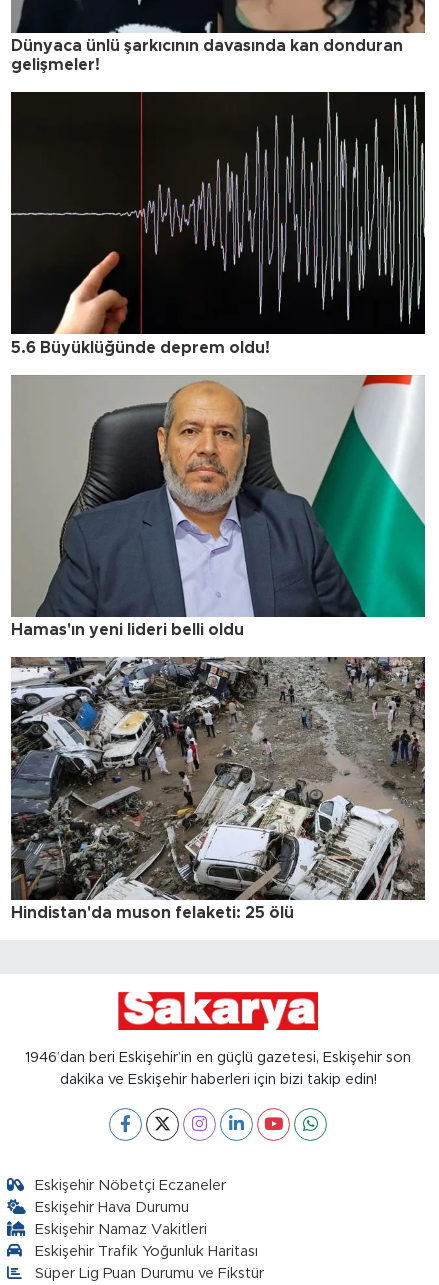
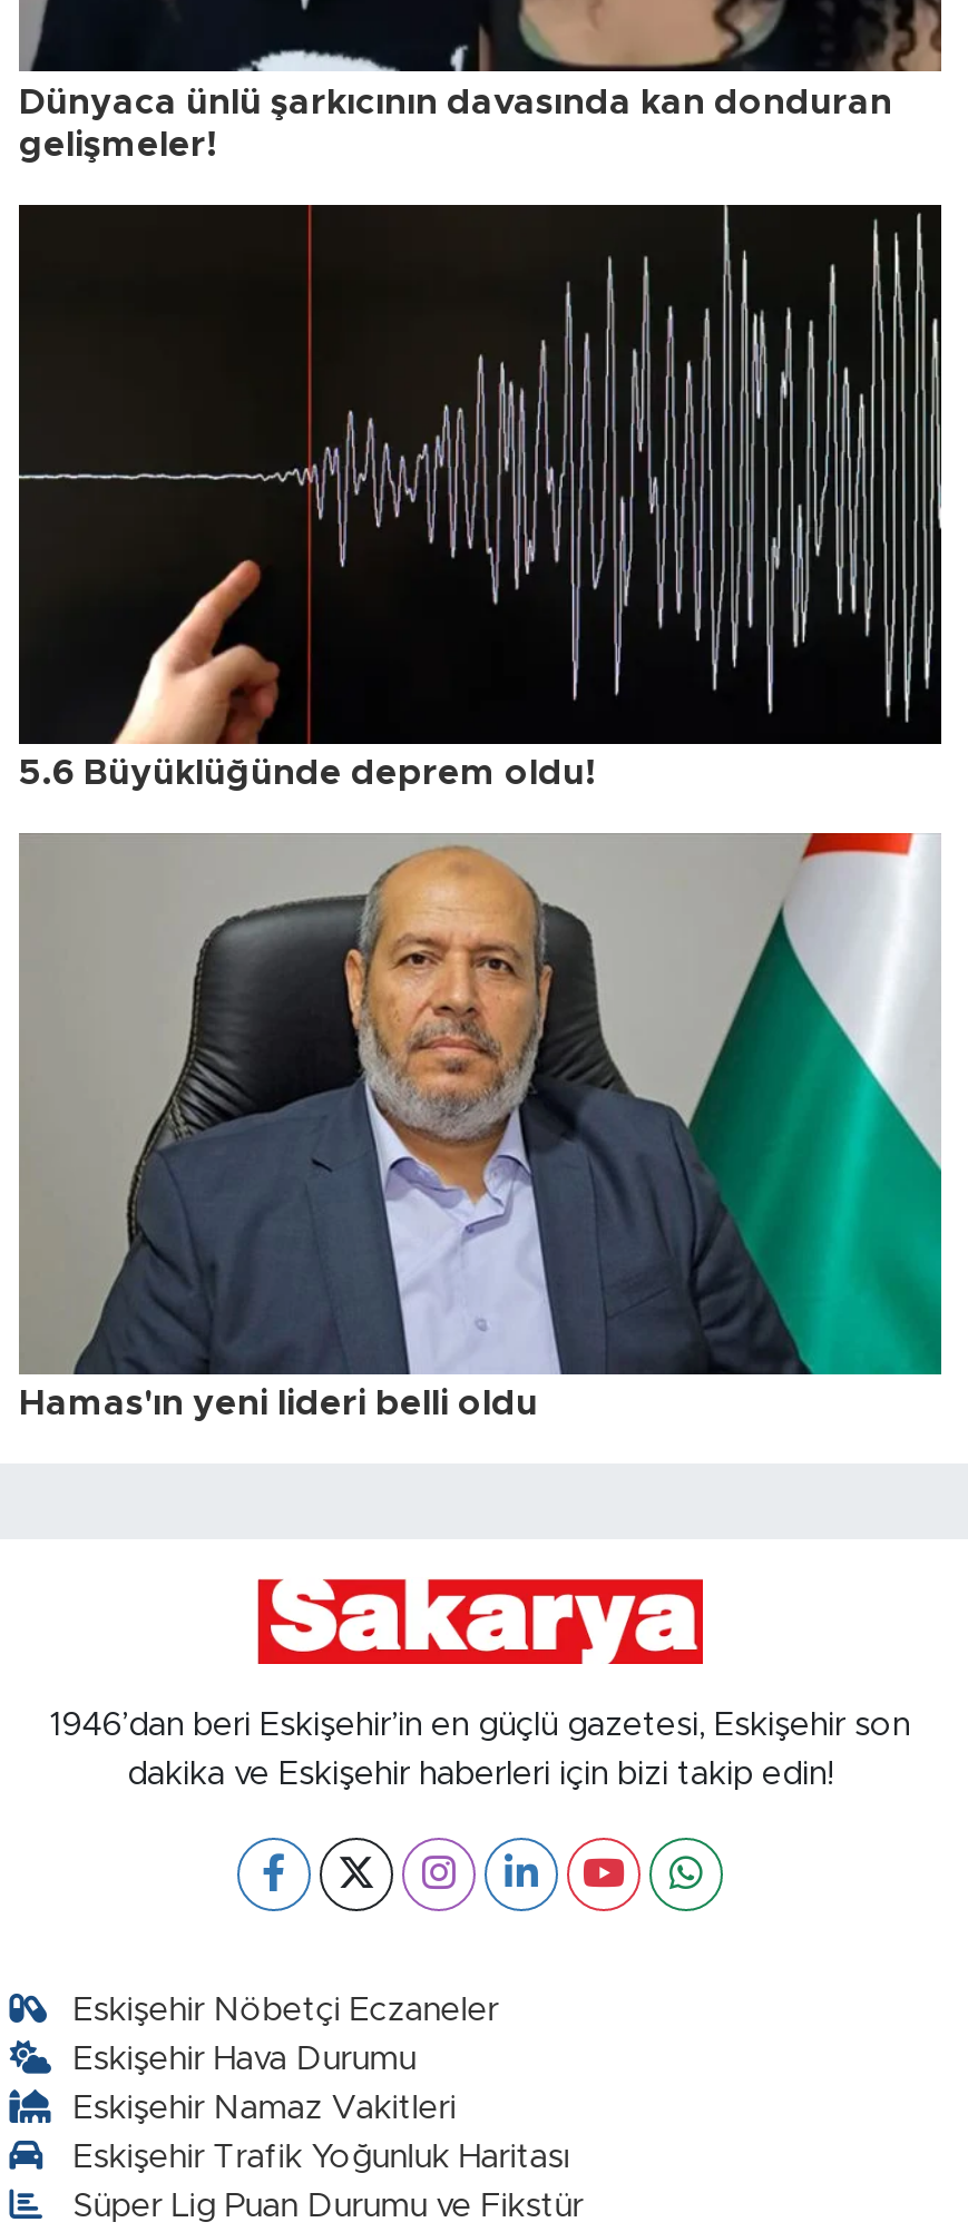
[11,656,426,921] [image] | Hindistan'da muson felaketi: 25 ölü -> none

